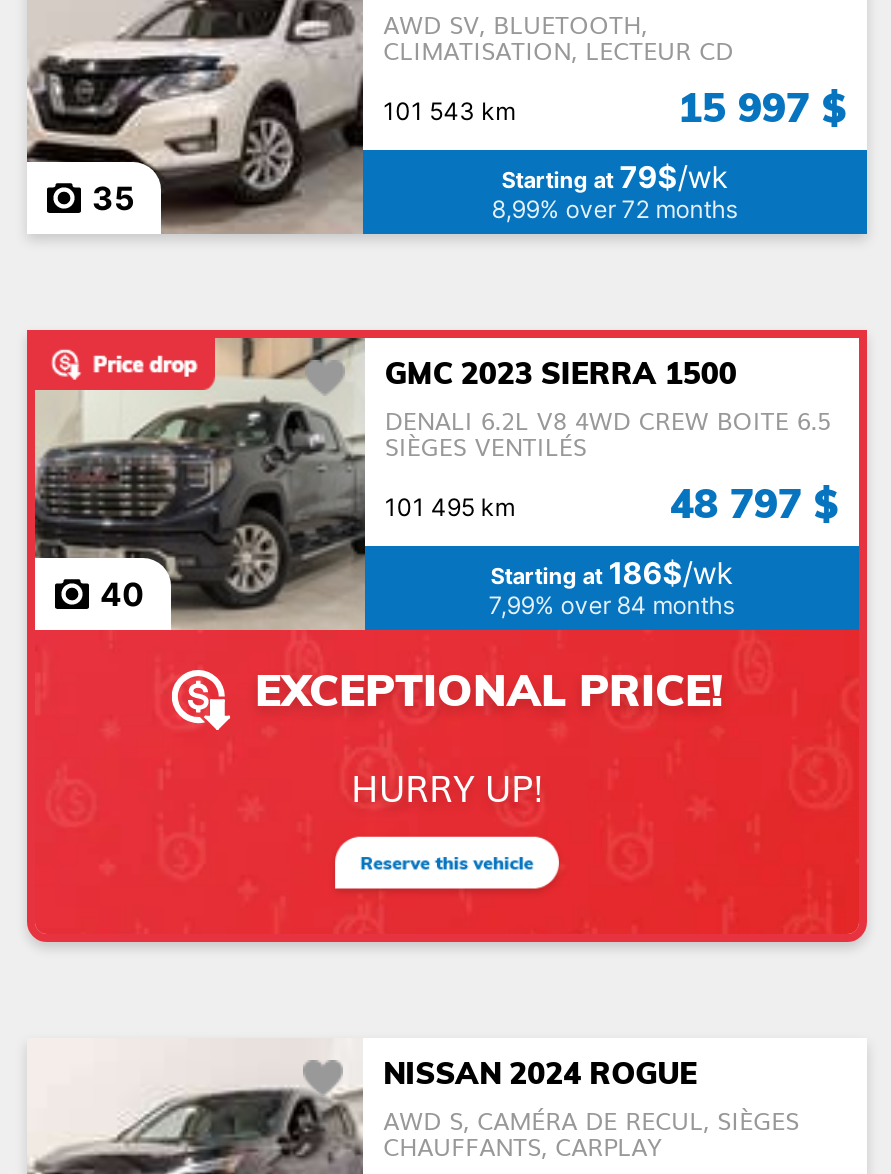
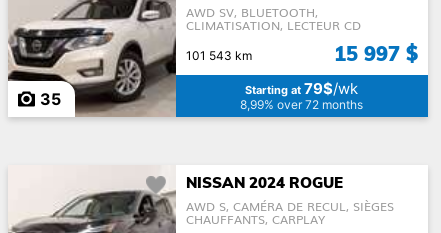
[25,328,869,944] [image] | 40 -> none
[255,354,838,812] GMC 2023 SIERRA 1500 | DENALI 6.2L V8 4WD CREW BOITE 6.5 | SIÈGES VENTILÉS | 101 495 km | 48 797 $ | Starting at 186$/wk | 7,99% over 84 months | EXCEPTIONAL PRICE! | HURRY UP! -> none

